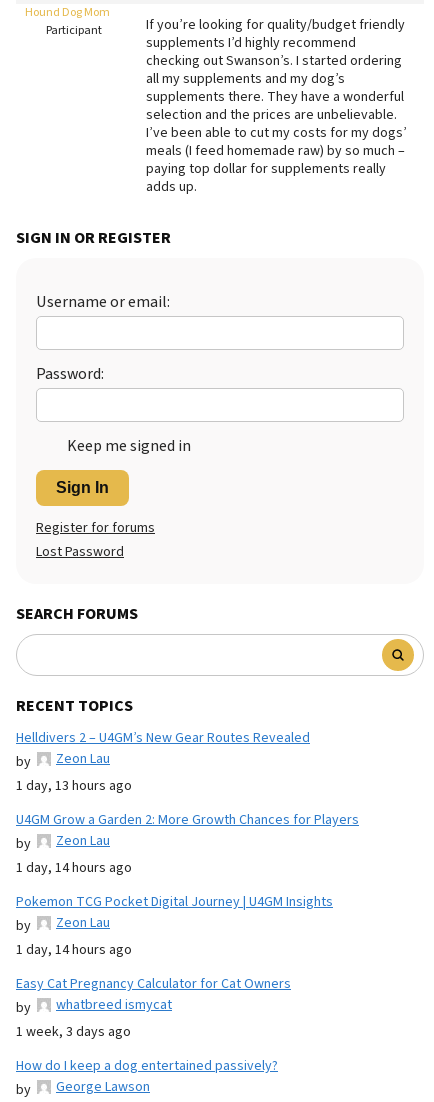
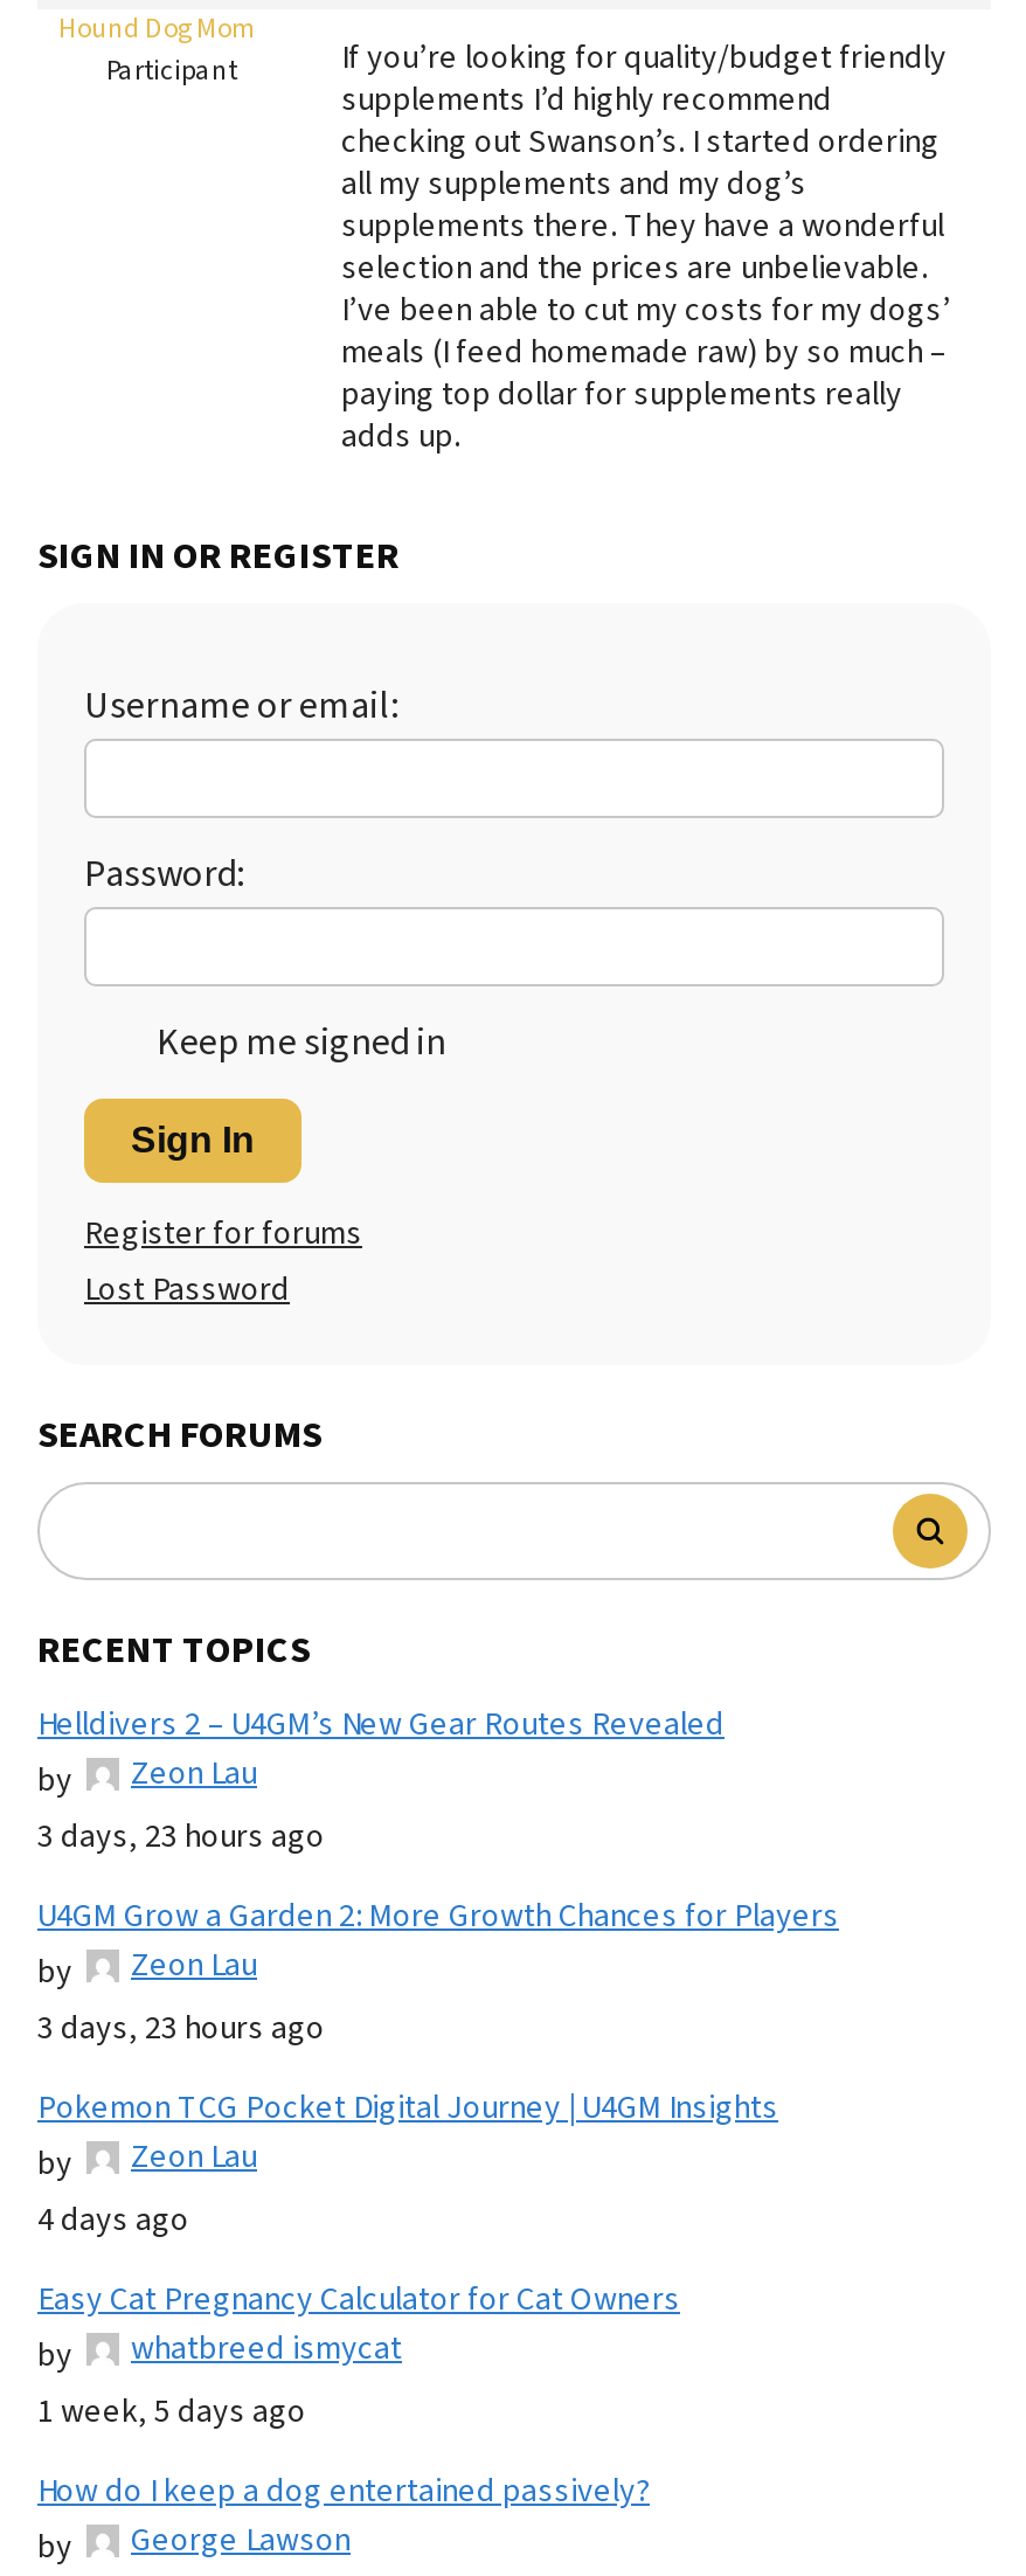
[16,776,132,796] 1 day, 13 hours ago -> [37,1813,325,1860] 3 days, 23 hours ago
[16,858,132,878] 1 day, 14 hours ago -> [37,2005,325,2052] 3 days, 23 hours ago
[16,940,132,960] 1 day, 14 hours ago -> [37,2197,189,2243] 4 days ago
[16,1022,131,1042] 1 week, 3 days ago -> [37,2388,306,2435] 1 week, 5 days ago

